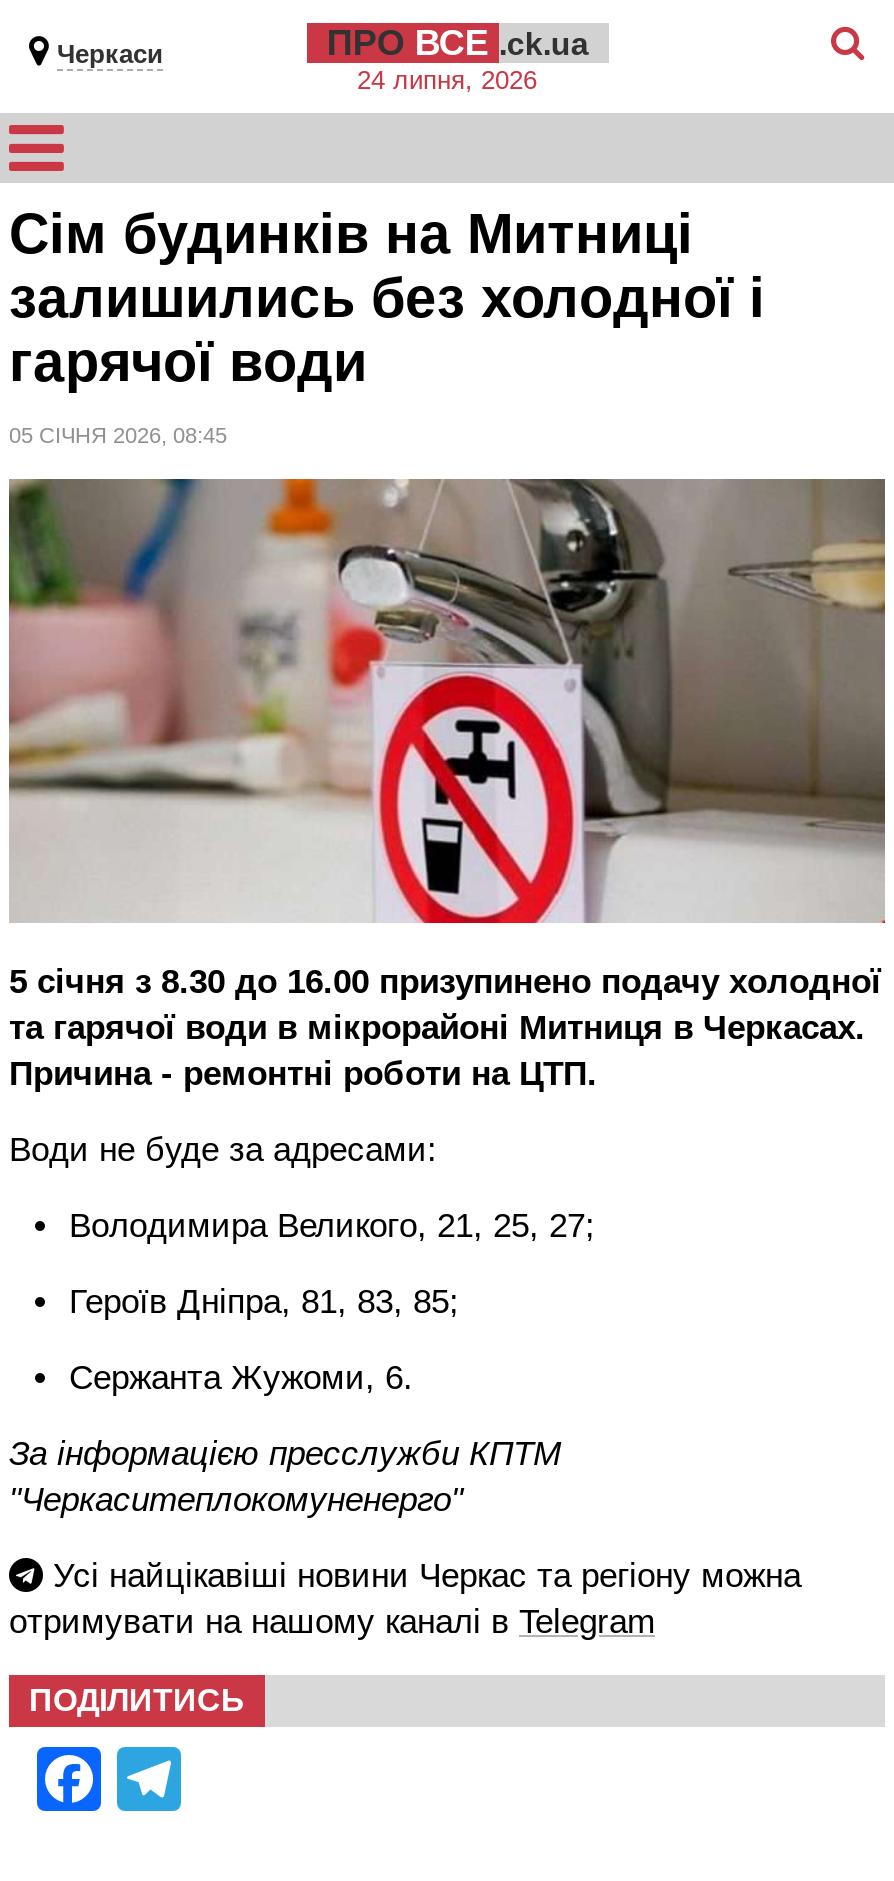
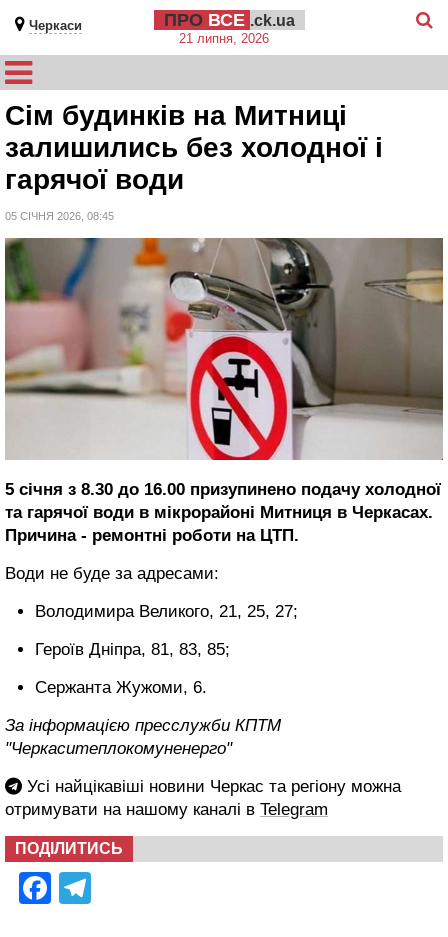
[357,65,537,95] 24 липня, 2026 -> [179,31,269,46] 21 липня, 2026

